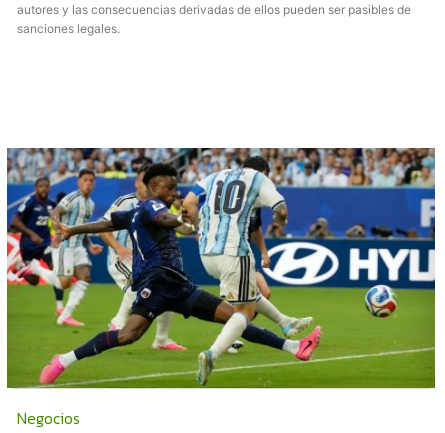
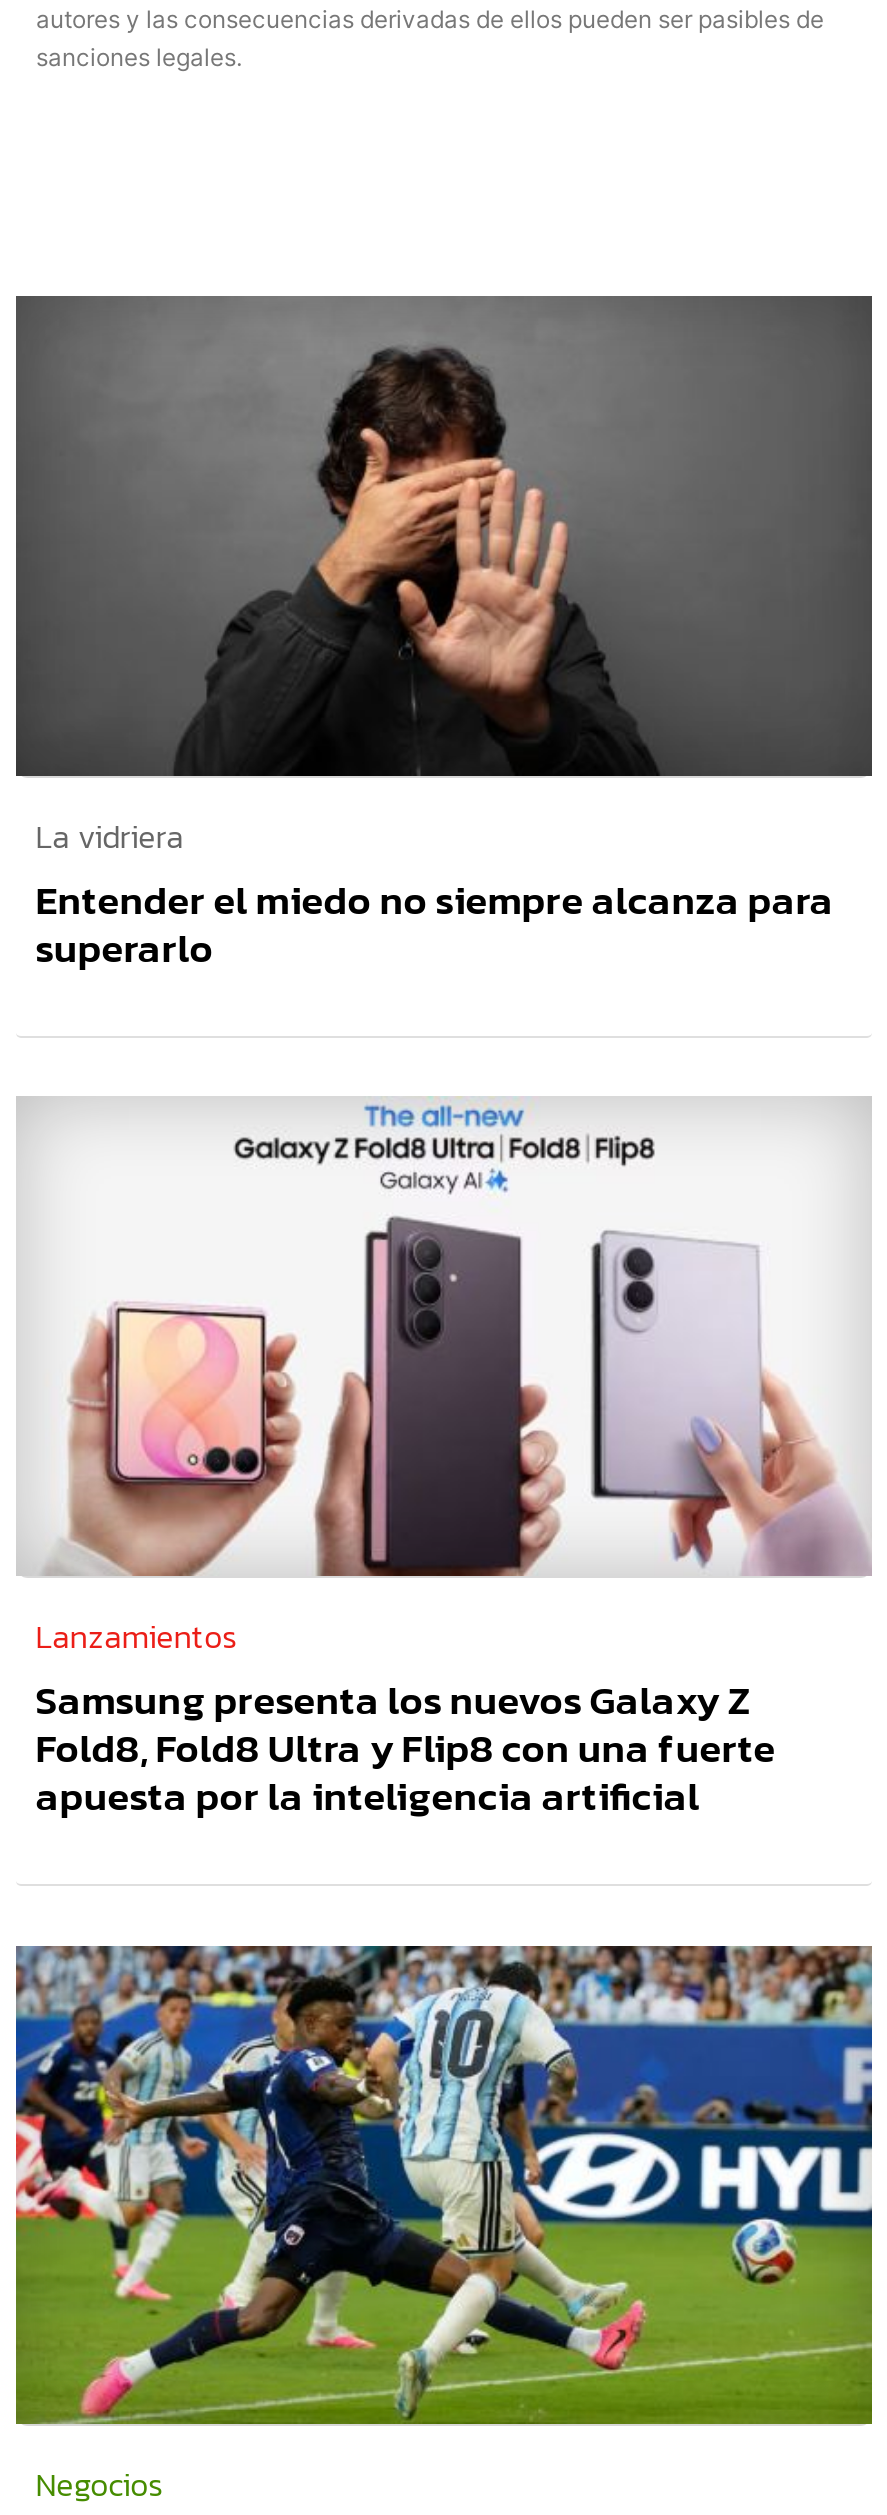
none -> [14,296,874,978] [image] | La vidriera | Entender el miedo no siempre alcanza para | superarlo
none -> [16,1096,872,1826] [image] | Lanzamientos | Samsung presenta los nuevos Galaxy Z | Fold8, Fold8 Ultra y Flip8 con una fuerte | apuesta por la inteligencia artificial

